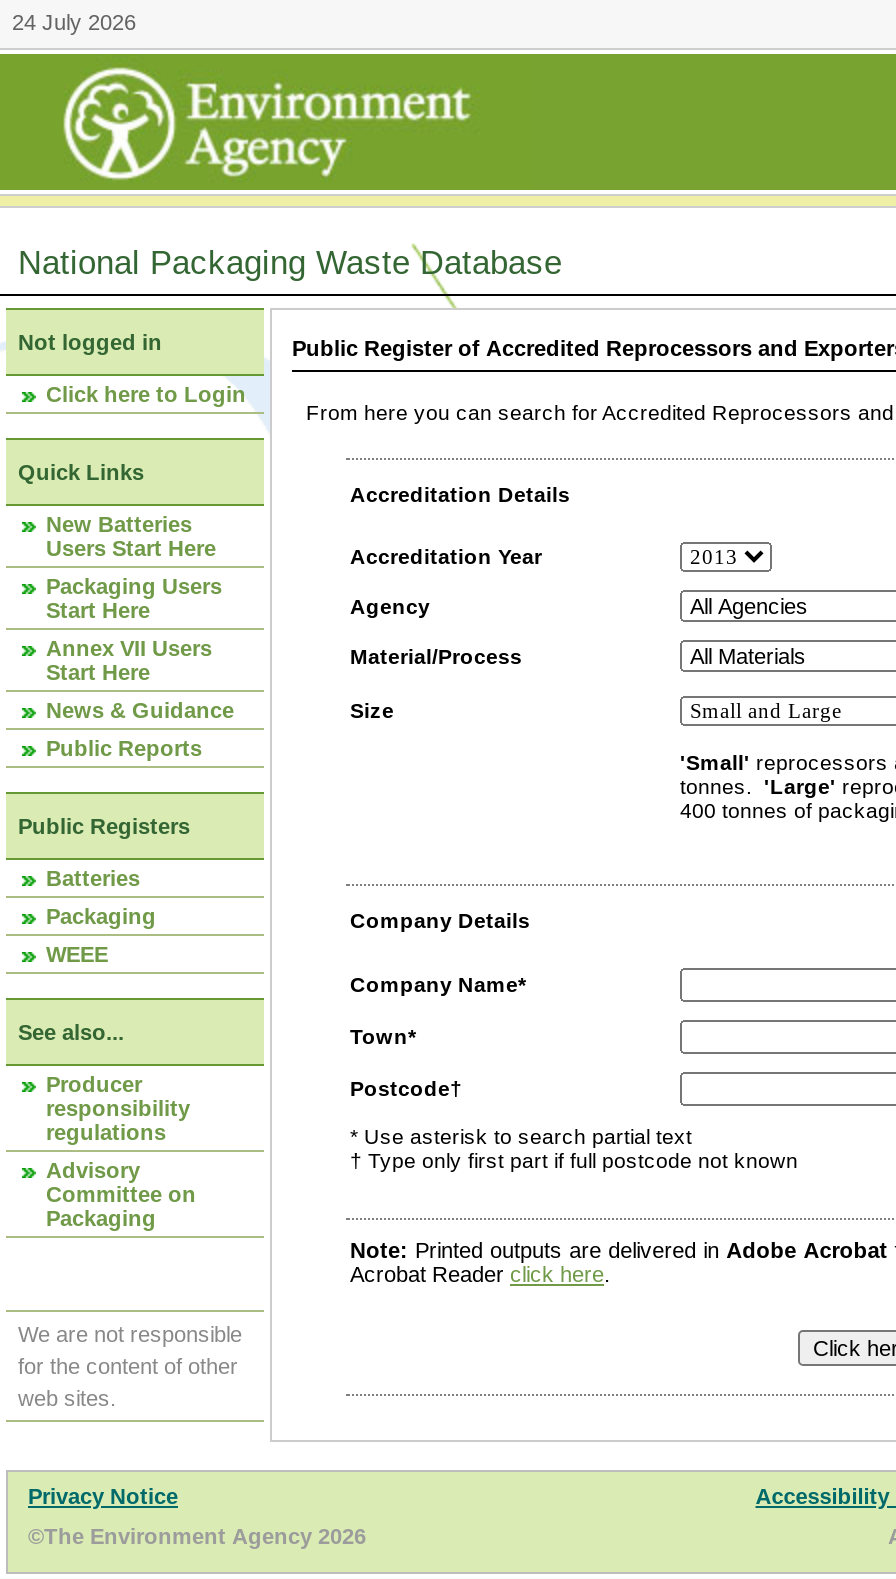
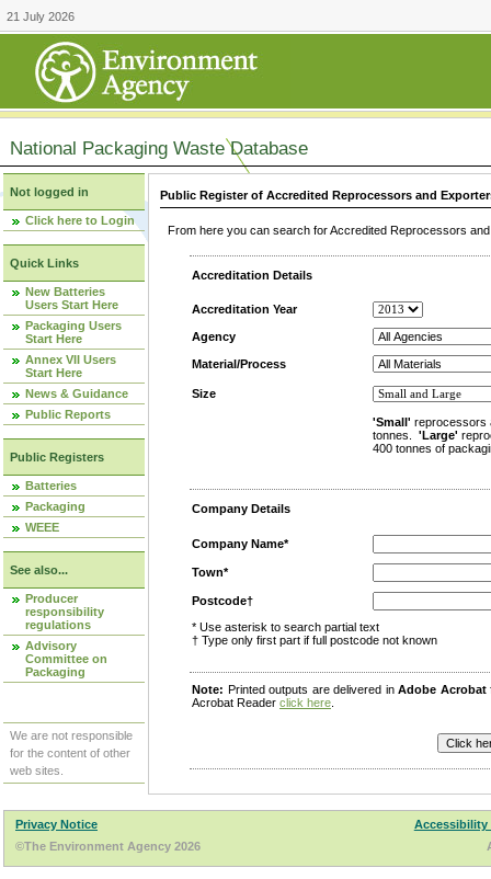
[12,10,136,34] 24 July 2026 -> [7,10,75,23] 21 July 2026

